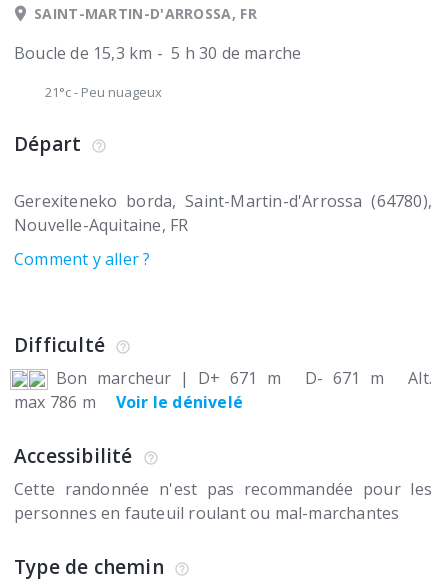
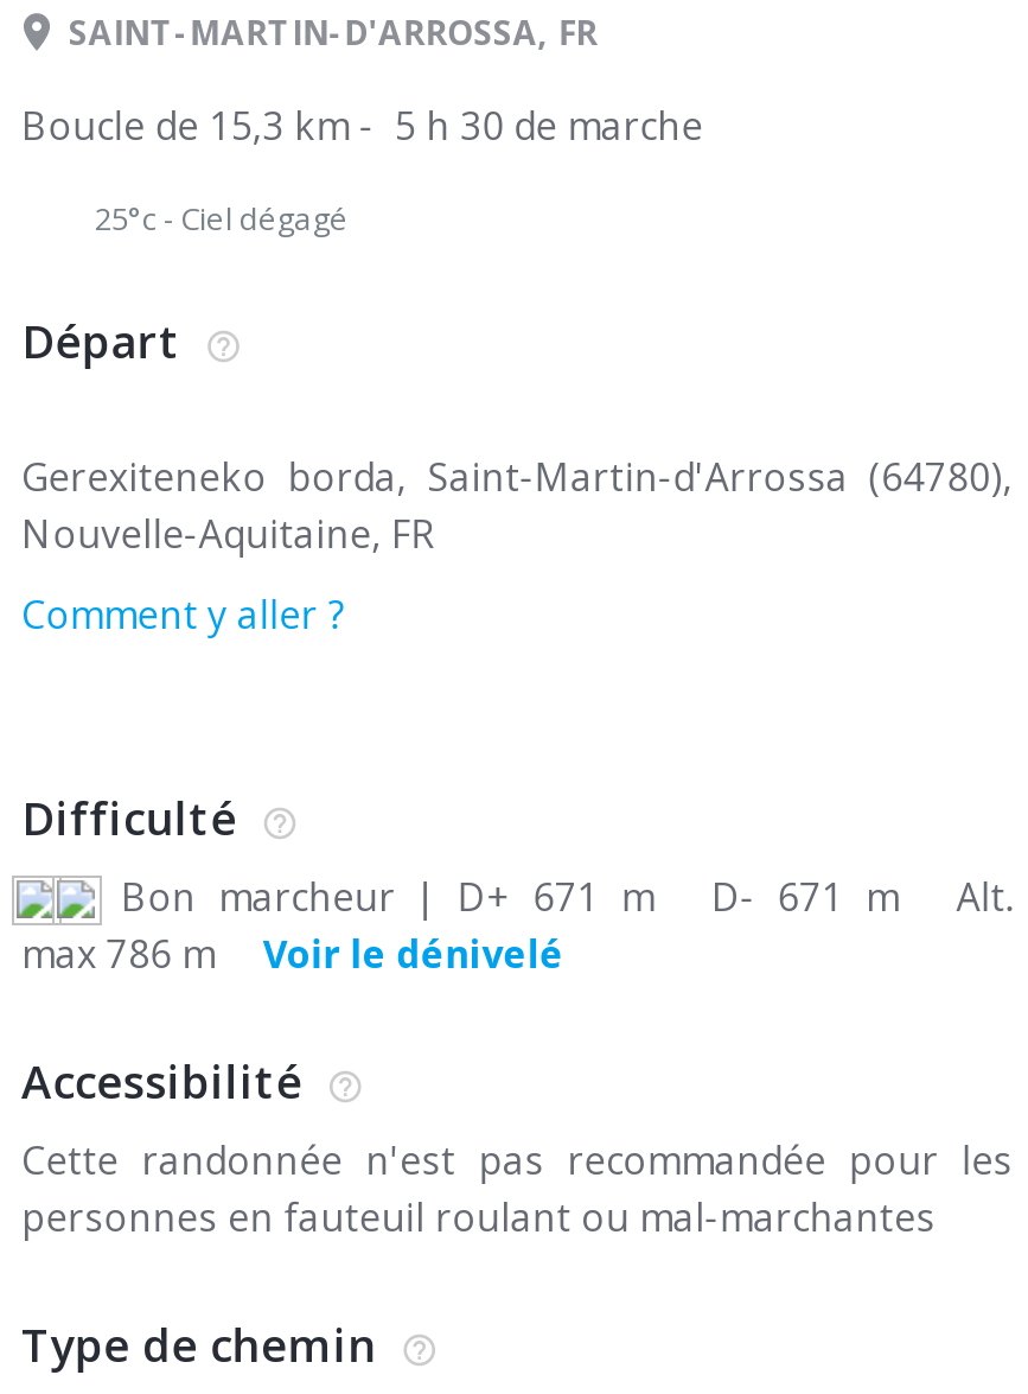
[45,83,162,101] 21°c - Peu nuageux -> [95,196,349,239] 25°c - Ciel dégagé

